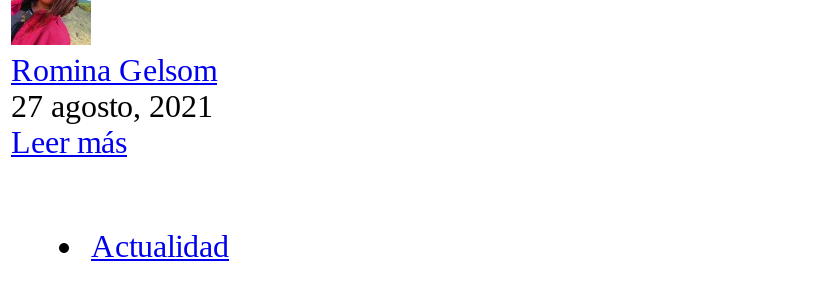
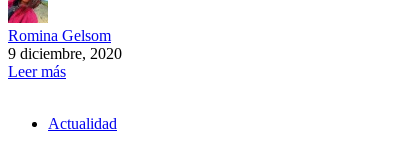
[11,90,213,124] 27 agosto, 2021 -> [8,45,122,62] 9 diciembre, 2020

